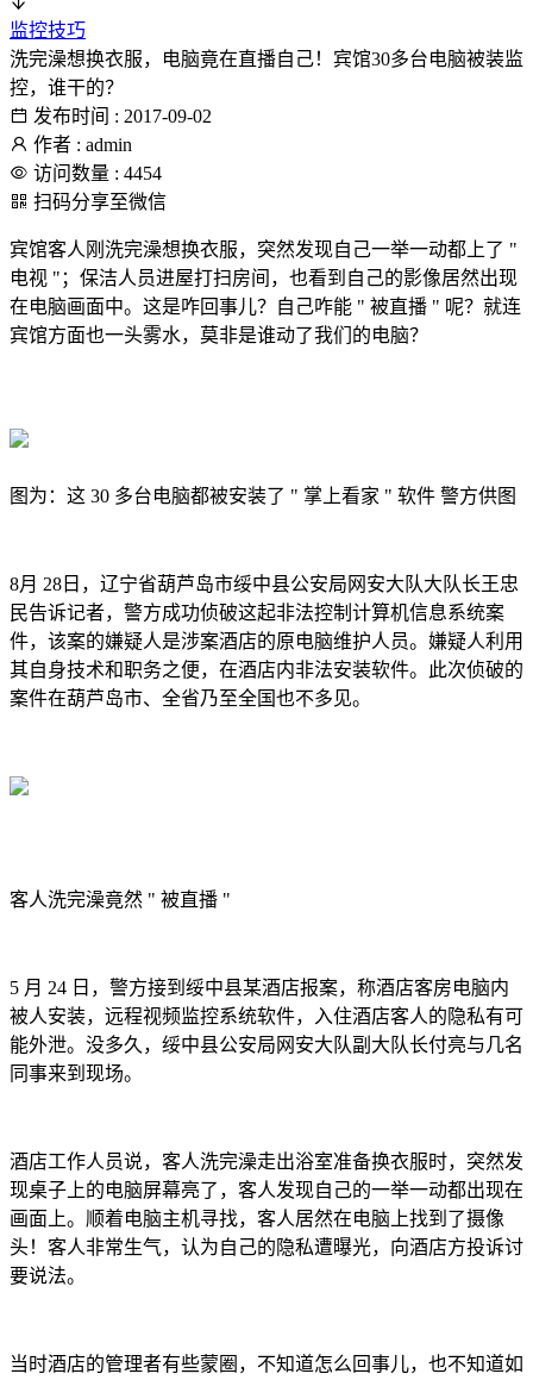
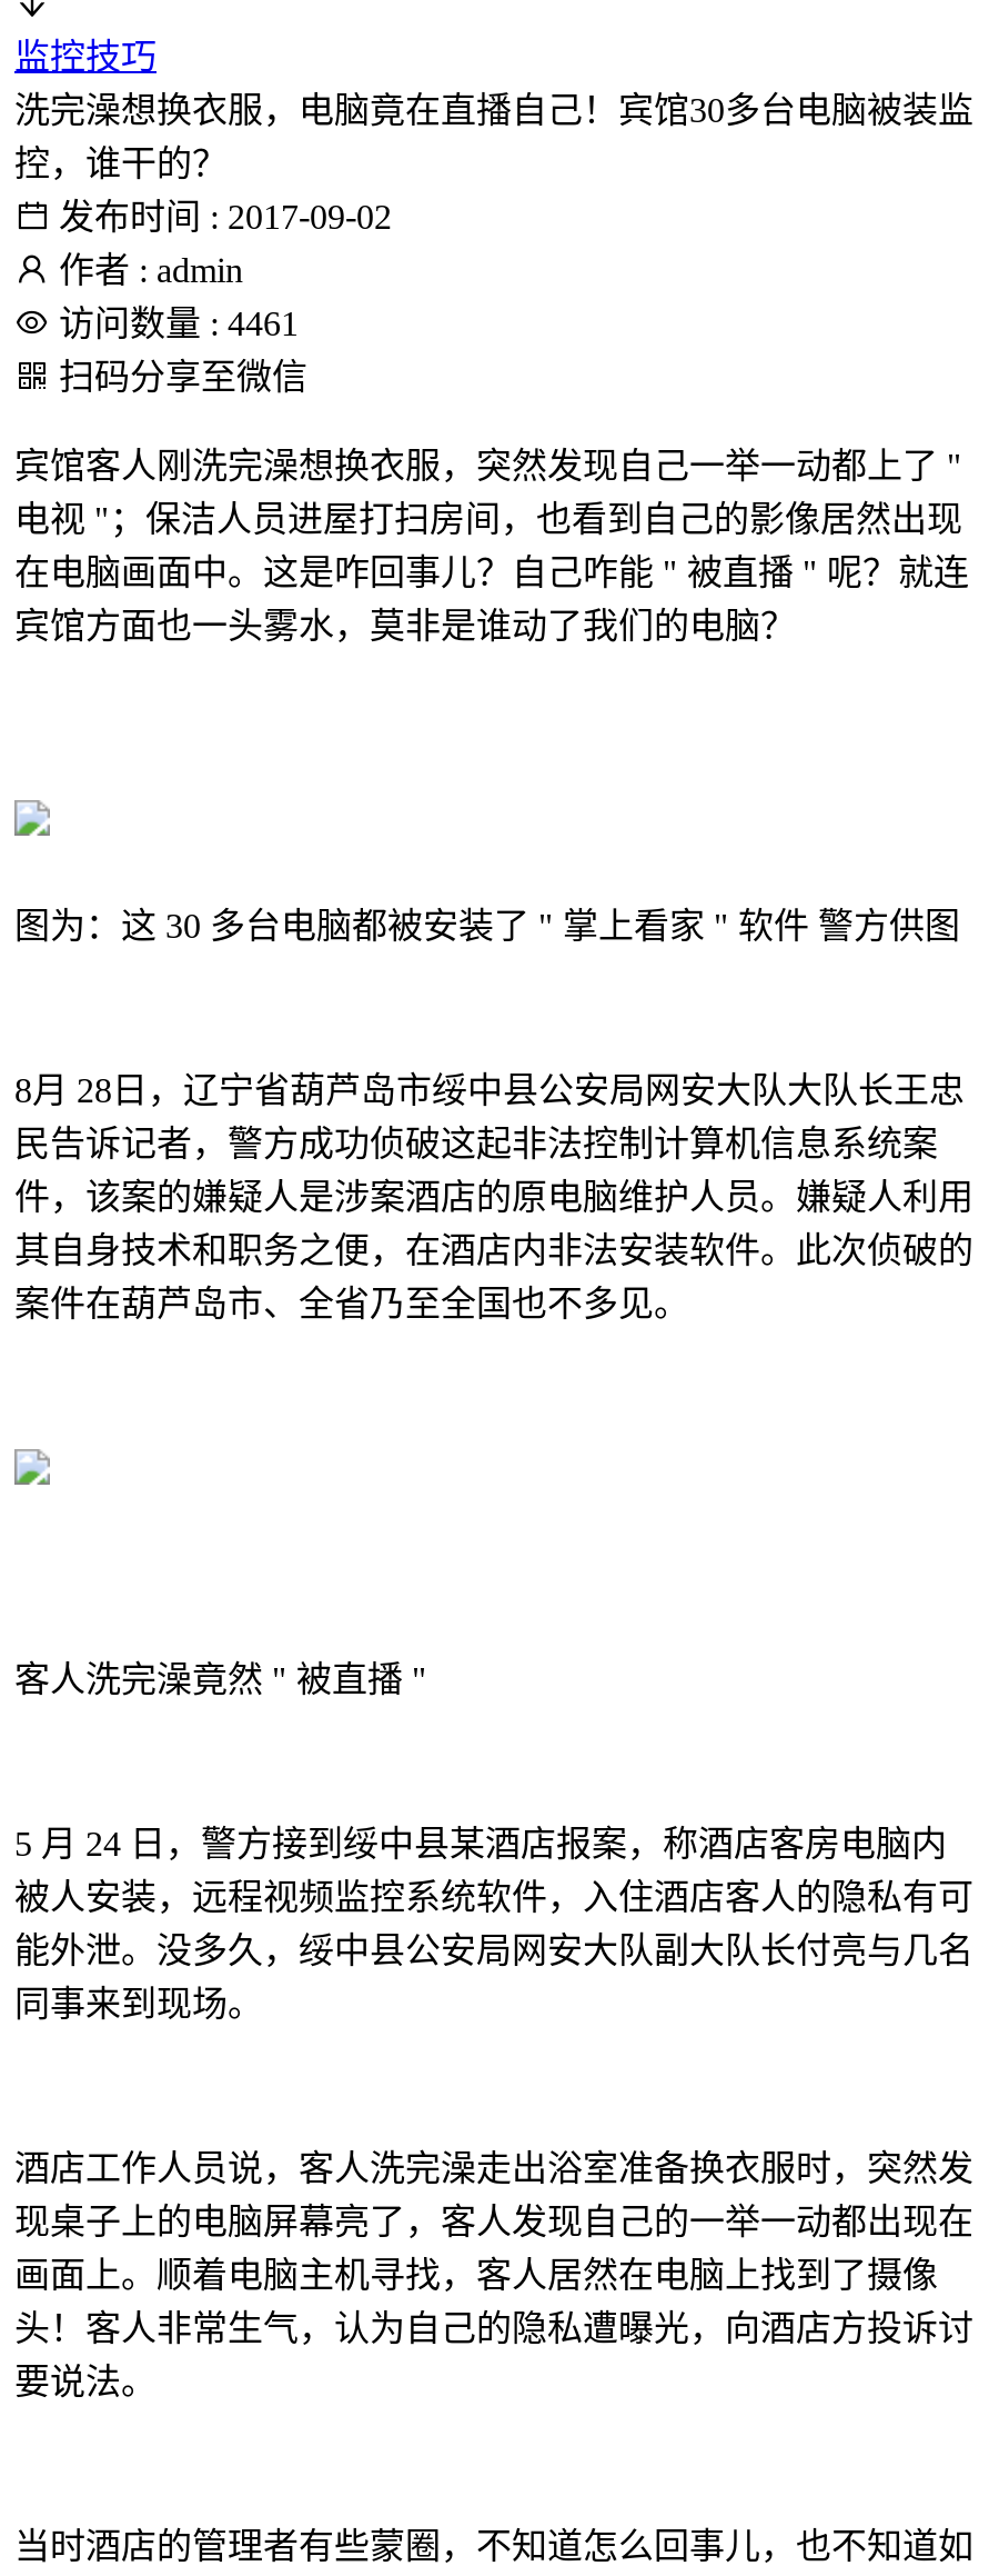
[33,163,162,183] 访问数量 : 4454 -> [59,304,299,342] 访问数量 : 4461

